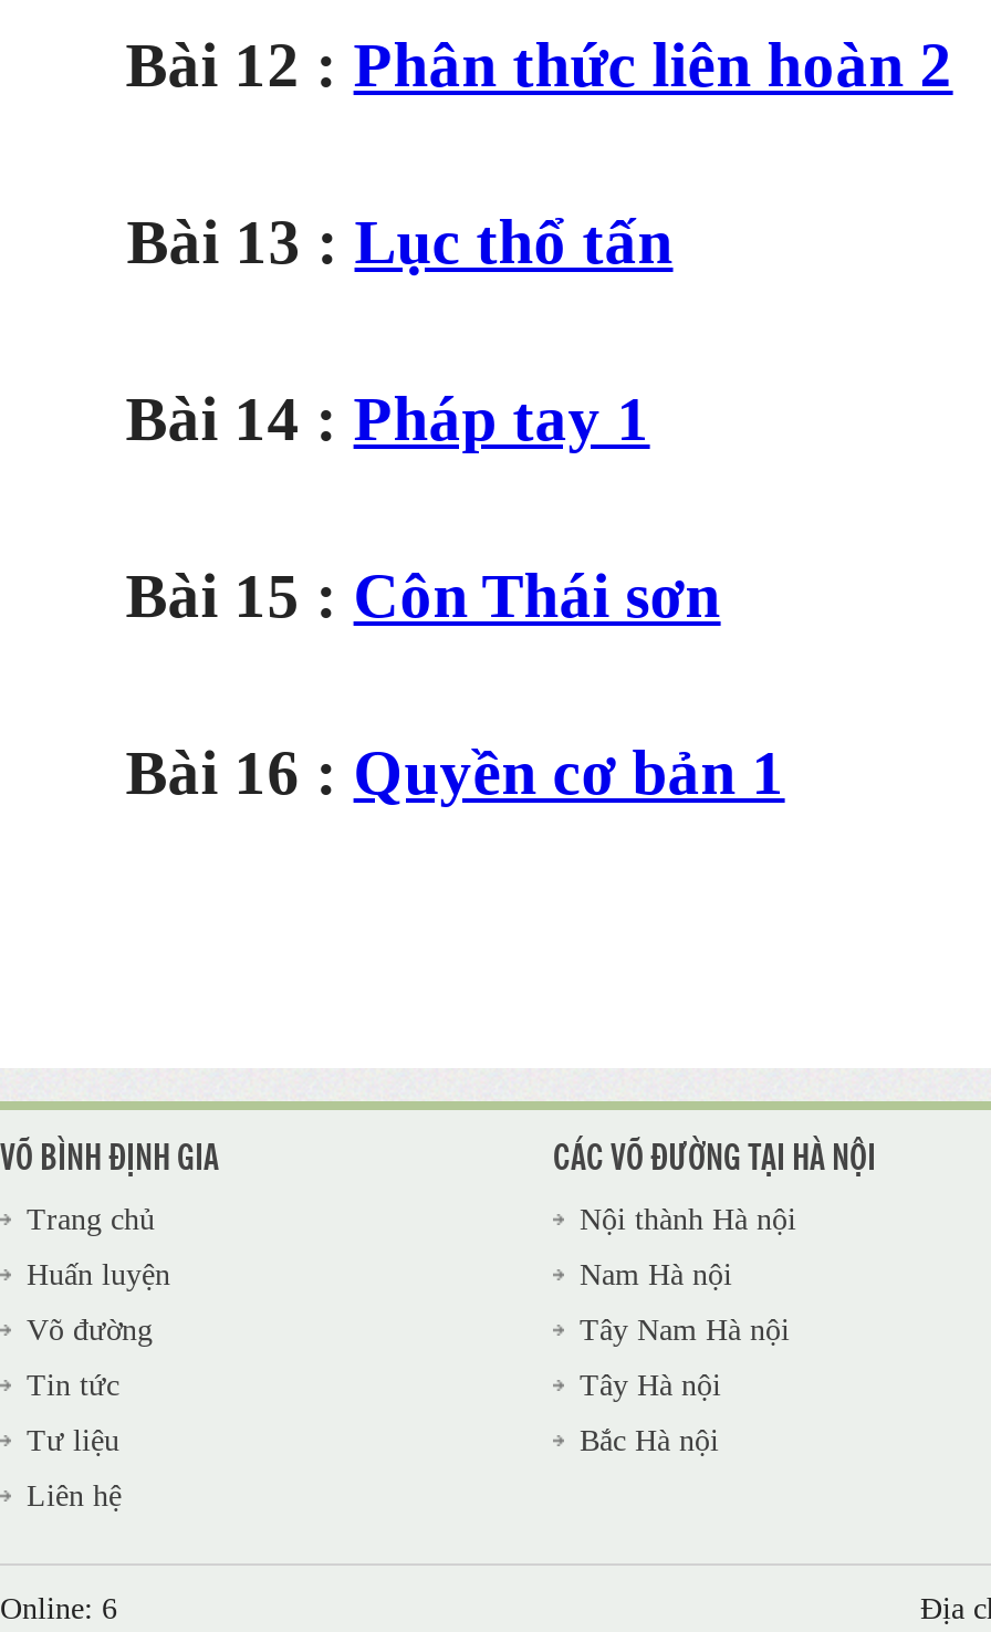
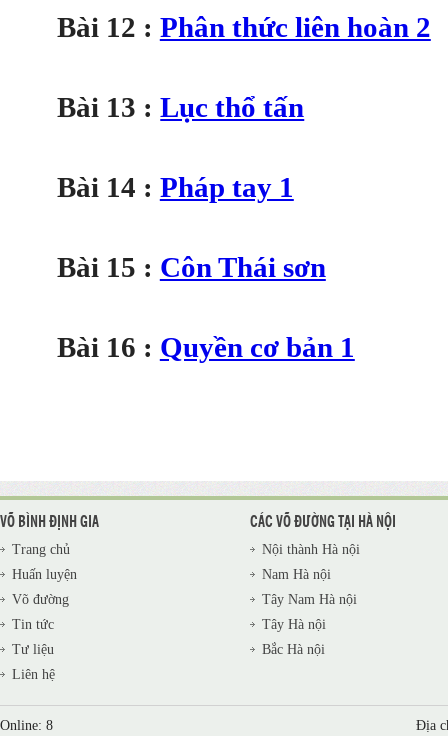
[0,1592,117,1625] Online: 6 -> [0,718,53,733] Online: 8

